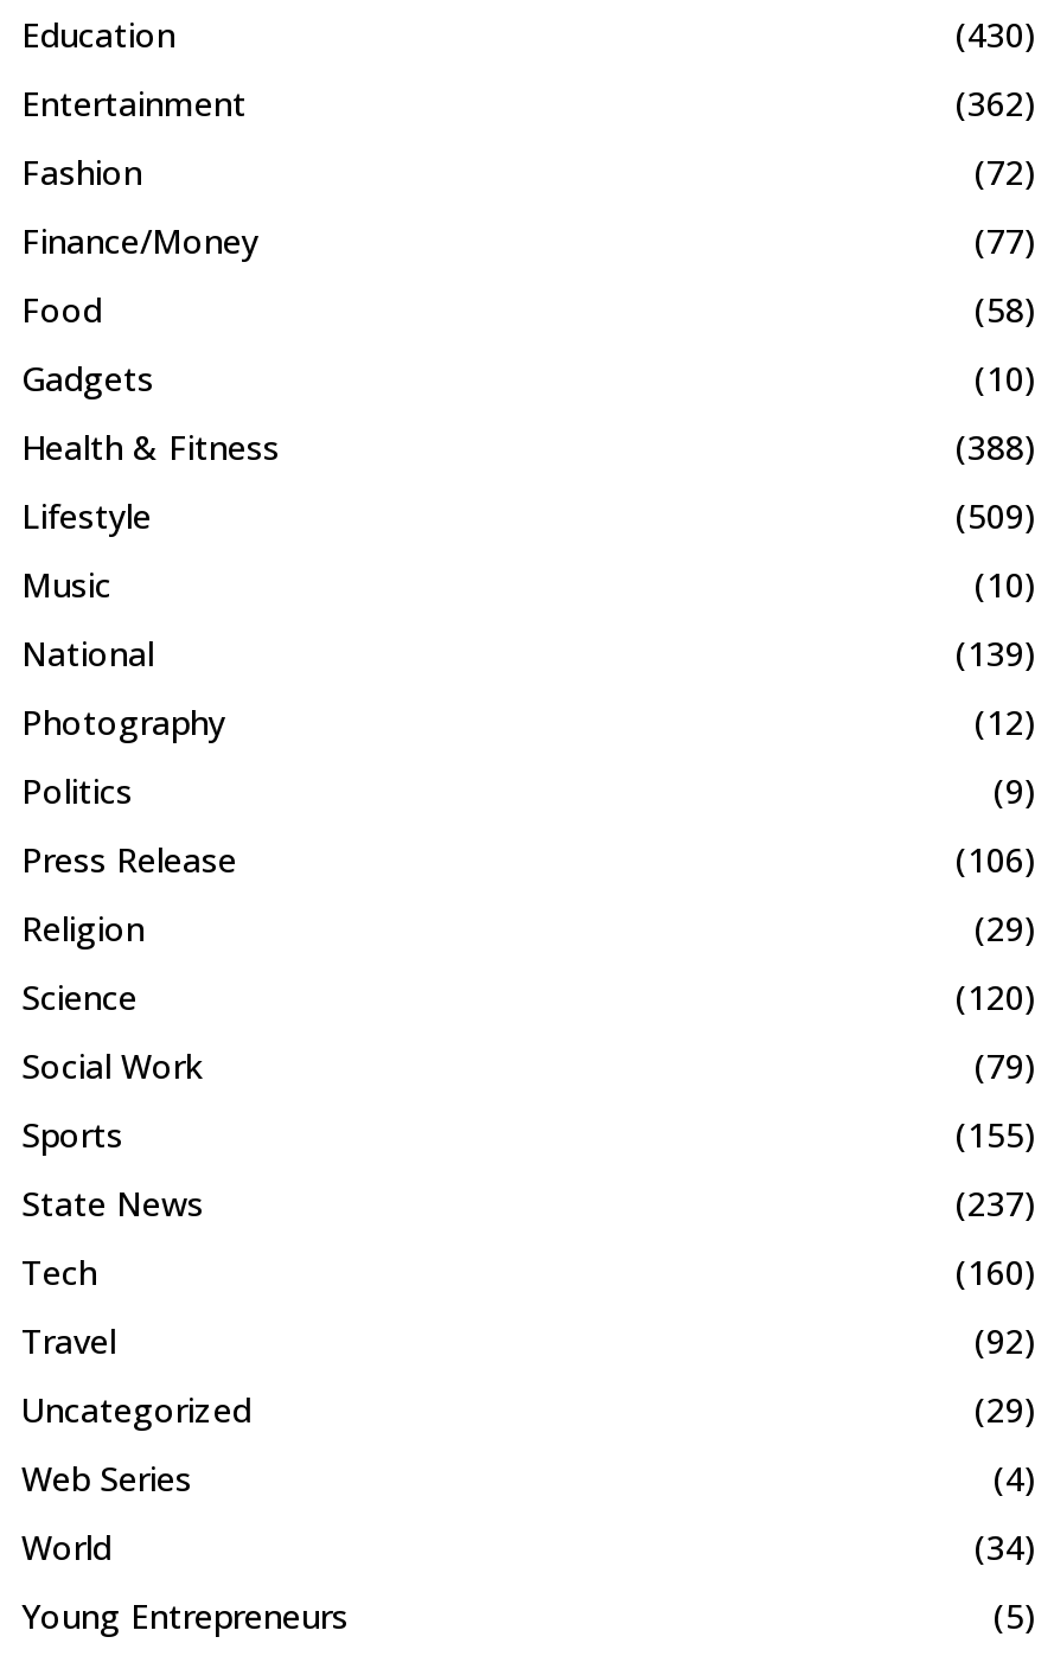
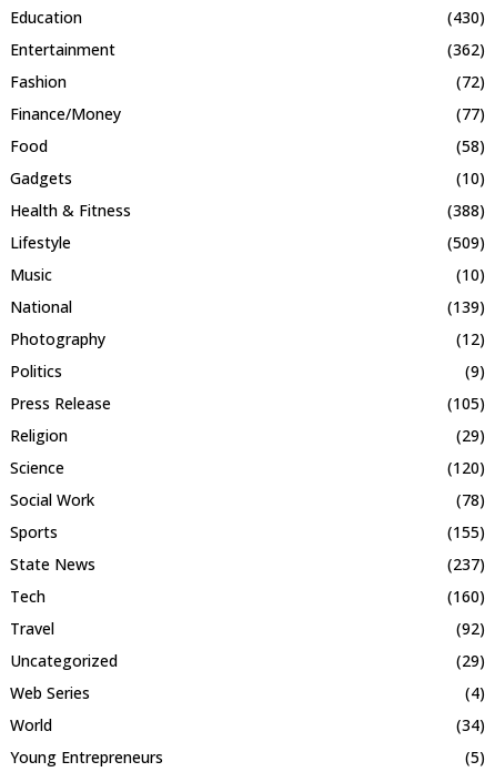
[956,838,1036,883] (106) -> [447,393,485,414] (105)
[975,1044,1036,1089] (79) -> [456,489,485,511] (78)

